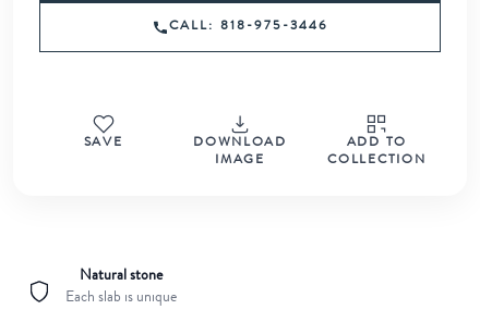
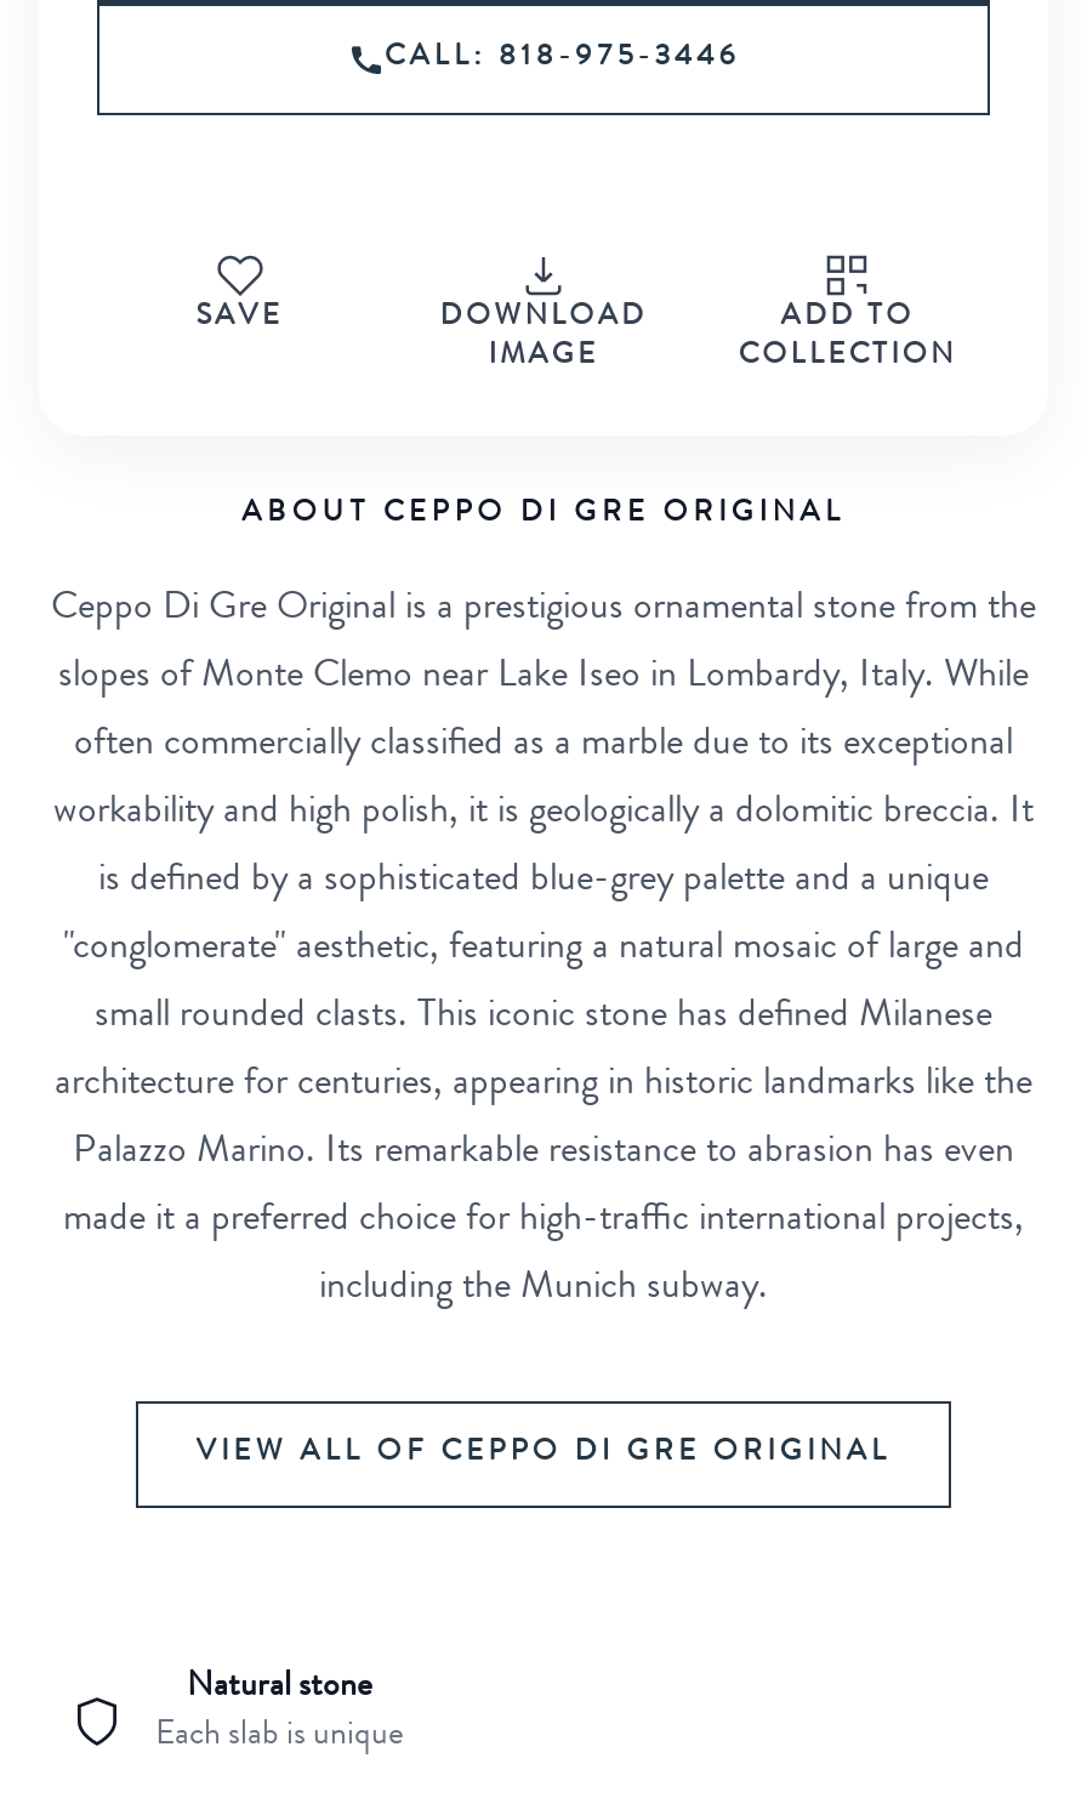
none -> [51,500,1036,1308] ABOUT CEPPO DI GRE ORIGINAL | Ceppo Di Gre Original is a prestigious ornamental stone from the | slopes of Monte Clemo near Lake Iseo in Lombardy, Italy. While | often commercially classified as a marble due to its exceptional | workability and high polish, it is geologically a dolomitic breccia. It | is defined by a sophisticated blue-grey palette and a unique | "conglomerate" aesthetic, featuring a natural mosaic of large and | small rounded clasts. This iconic stone has defined Milanese | architecture for centuries, appearing in historic landmarks like the | Palazzo Marino. Its remarkable resistance to abrasion has even | made it a preferred choice for high-traffic international projects, | including the Munich subway.
none -> [133,1399,954,1510] [image] | VIEW ALL OF CEPPO DI GRE ORIGINAL

